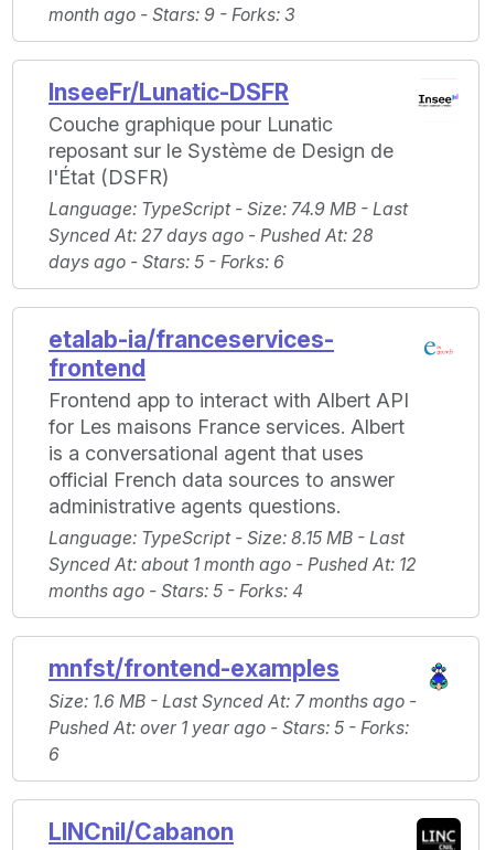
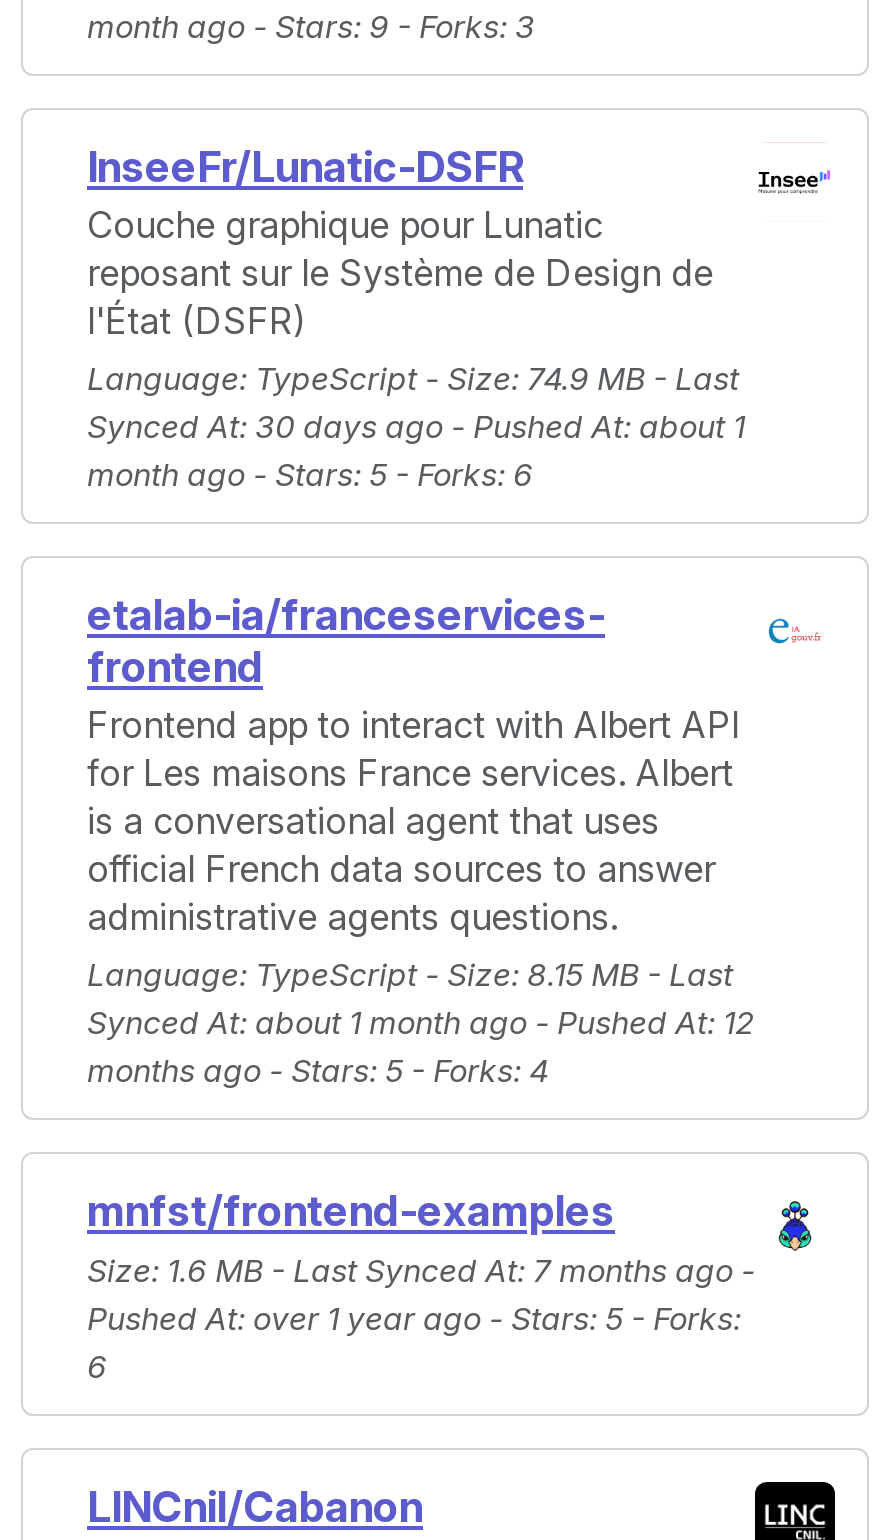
[48,225,374,273] Synced At: 27 days ago - Pushed At: 28 | days ago - Stars: 5 - Forks: 6 -> [87,408,745,494] Synced At: 30 days ago - Pushed At: about 1 | month ago - Stars: 5 - Forks: 6

